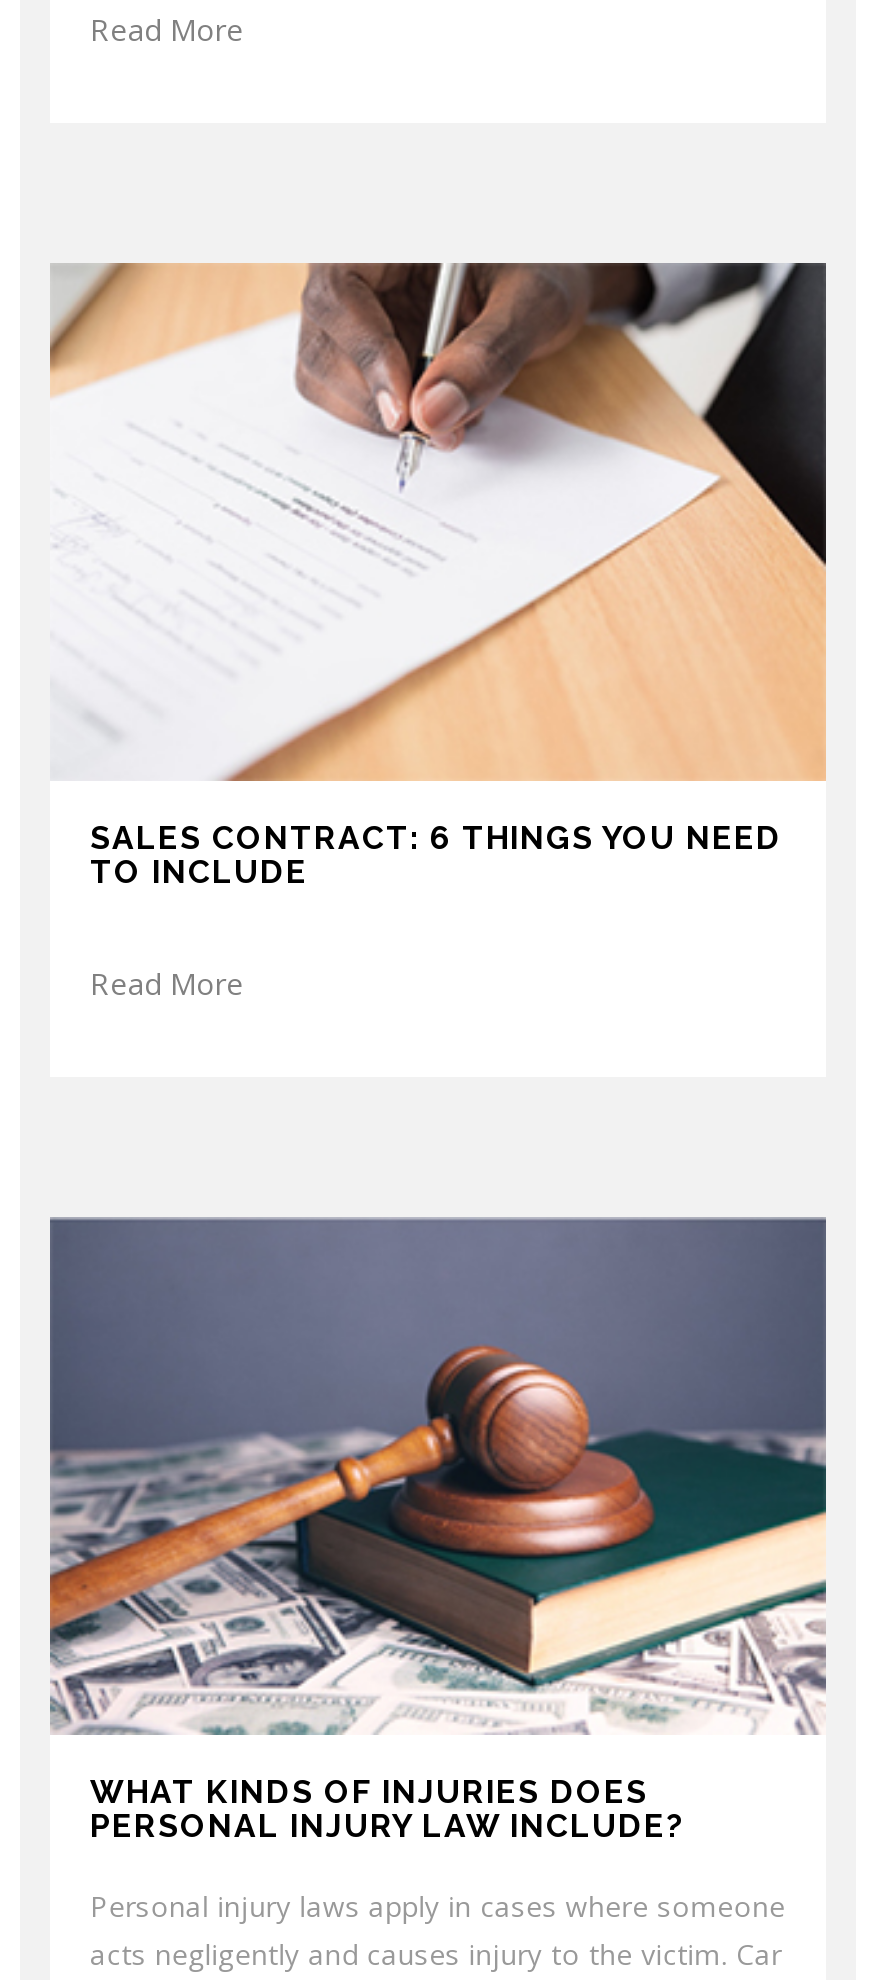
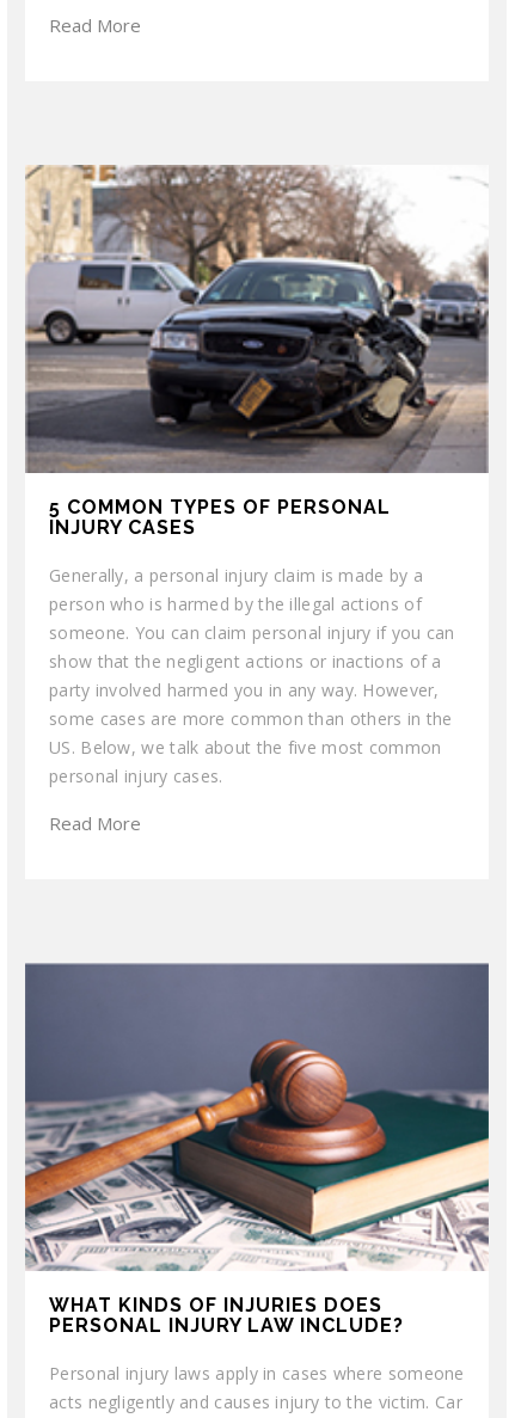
[50,260,828,891] [image] | SALES CONTRACT: 6 THINGS YOU NEED | TO INCLUDE -> [24,165,489,787] [image] | 5 COMMON TYPES OF PERSONAL | INJURY CASES | Generally, a personal injury claim is made by a | person who is harmed by the illegal actions of | someone. You can claim personal injury if you can | show that the negligent actions or inactions of a | party involved harmed you in any way. However, | some cases are more common than others in the | US. Below, we talk about the five most common | personal injury cases.

